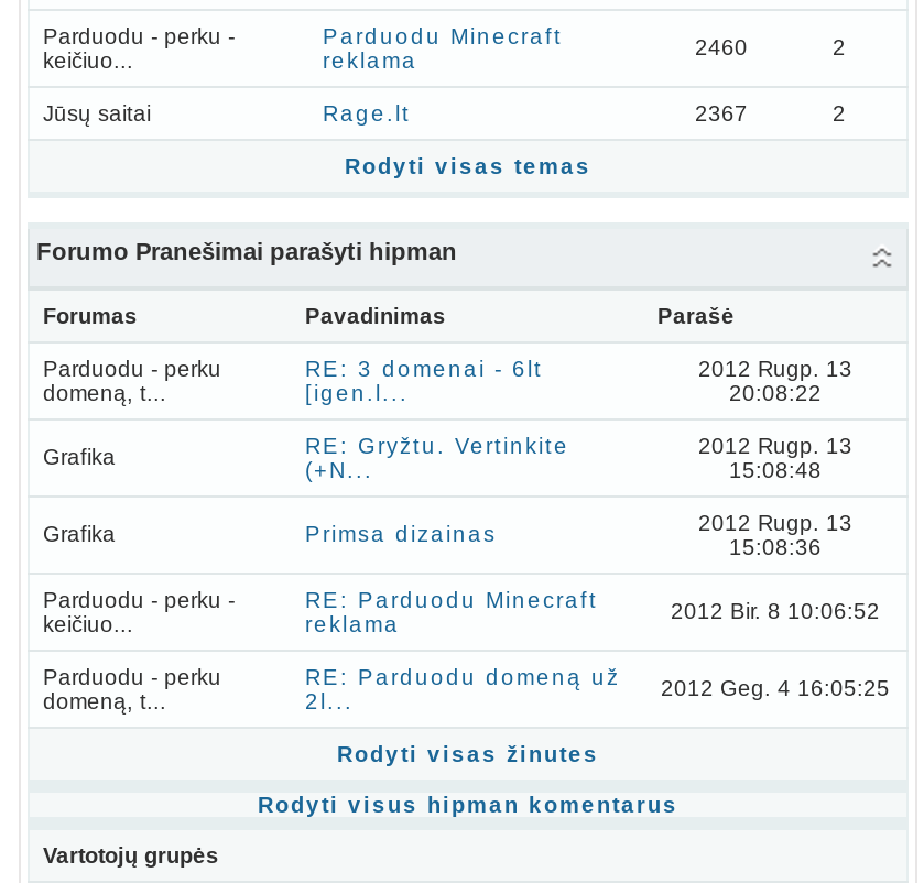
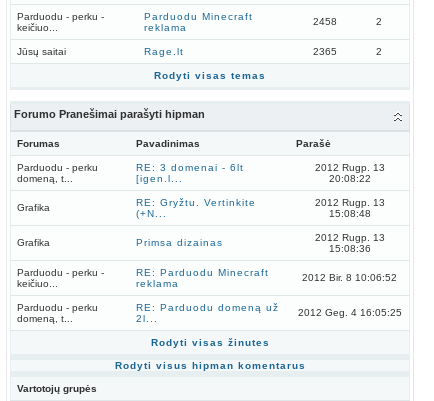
[695,35,748,59] 2460 -> [313,16,337,27] 2458
[695,101,748,125] 2367 -> [313,46,337,57] 2365

